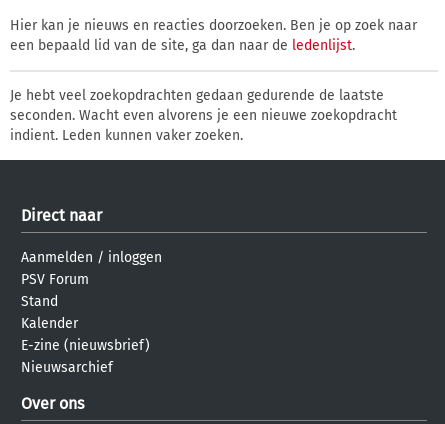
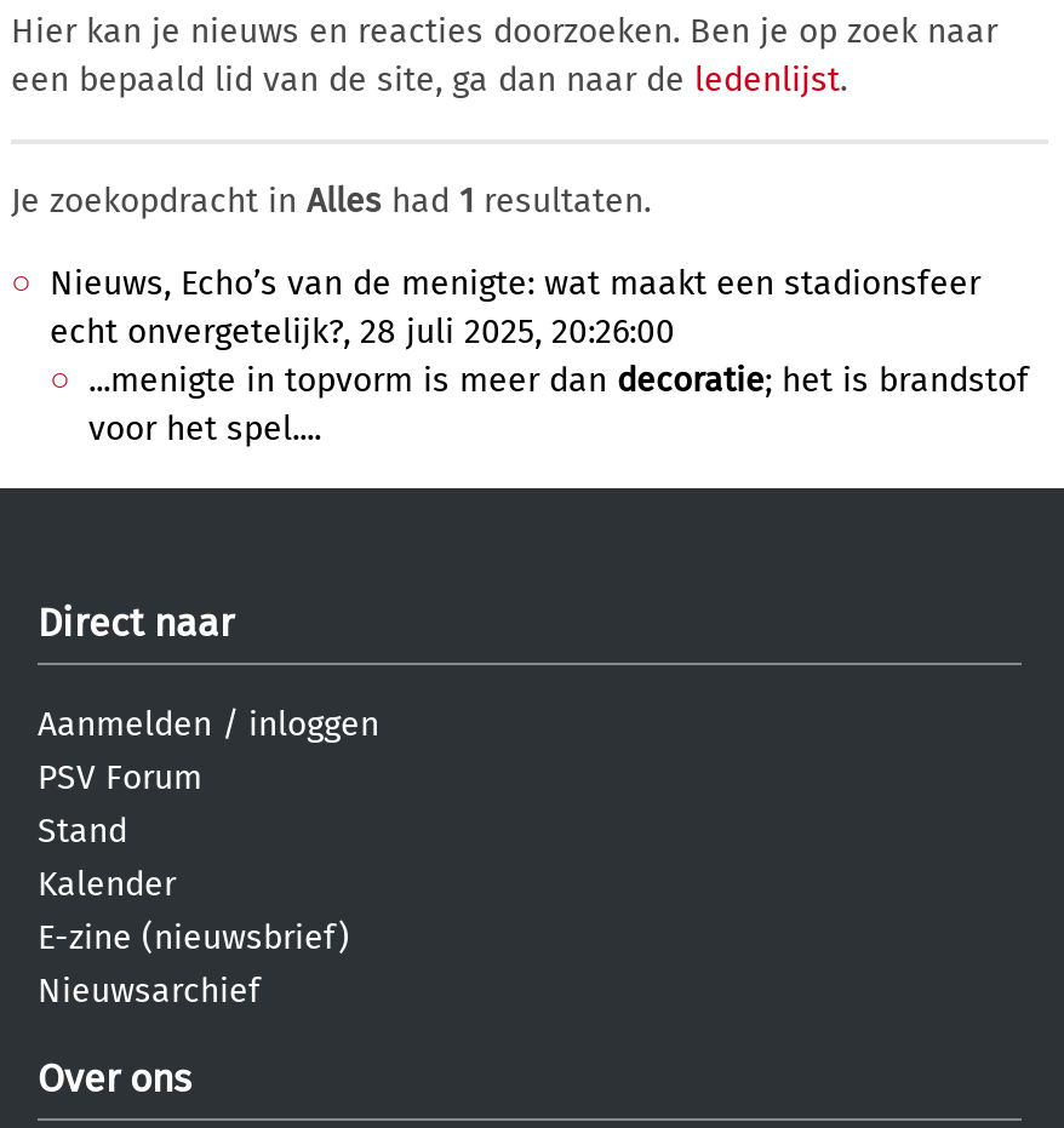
[10,87,397,144] Je hebt veel zoekopdrachten gedaan gedurende de laatste | seconden. Wacht even alvorens je een nieuwe zoekopdracht | indient. Leden kunnen vaker zoeken. -> [11,181,1029,450] Je zoekopdracht in Alles had 1 resultaten. | Nieuws, Echo’s van de menigte: wat maakt een stadionsfeer | echt onvergetelijk?, 28 juli 2025, 20:26:00 | ...menigte in topvorm is meer dan decoratie; het is brandstof | voor het spel....

